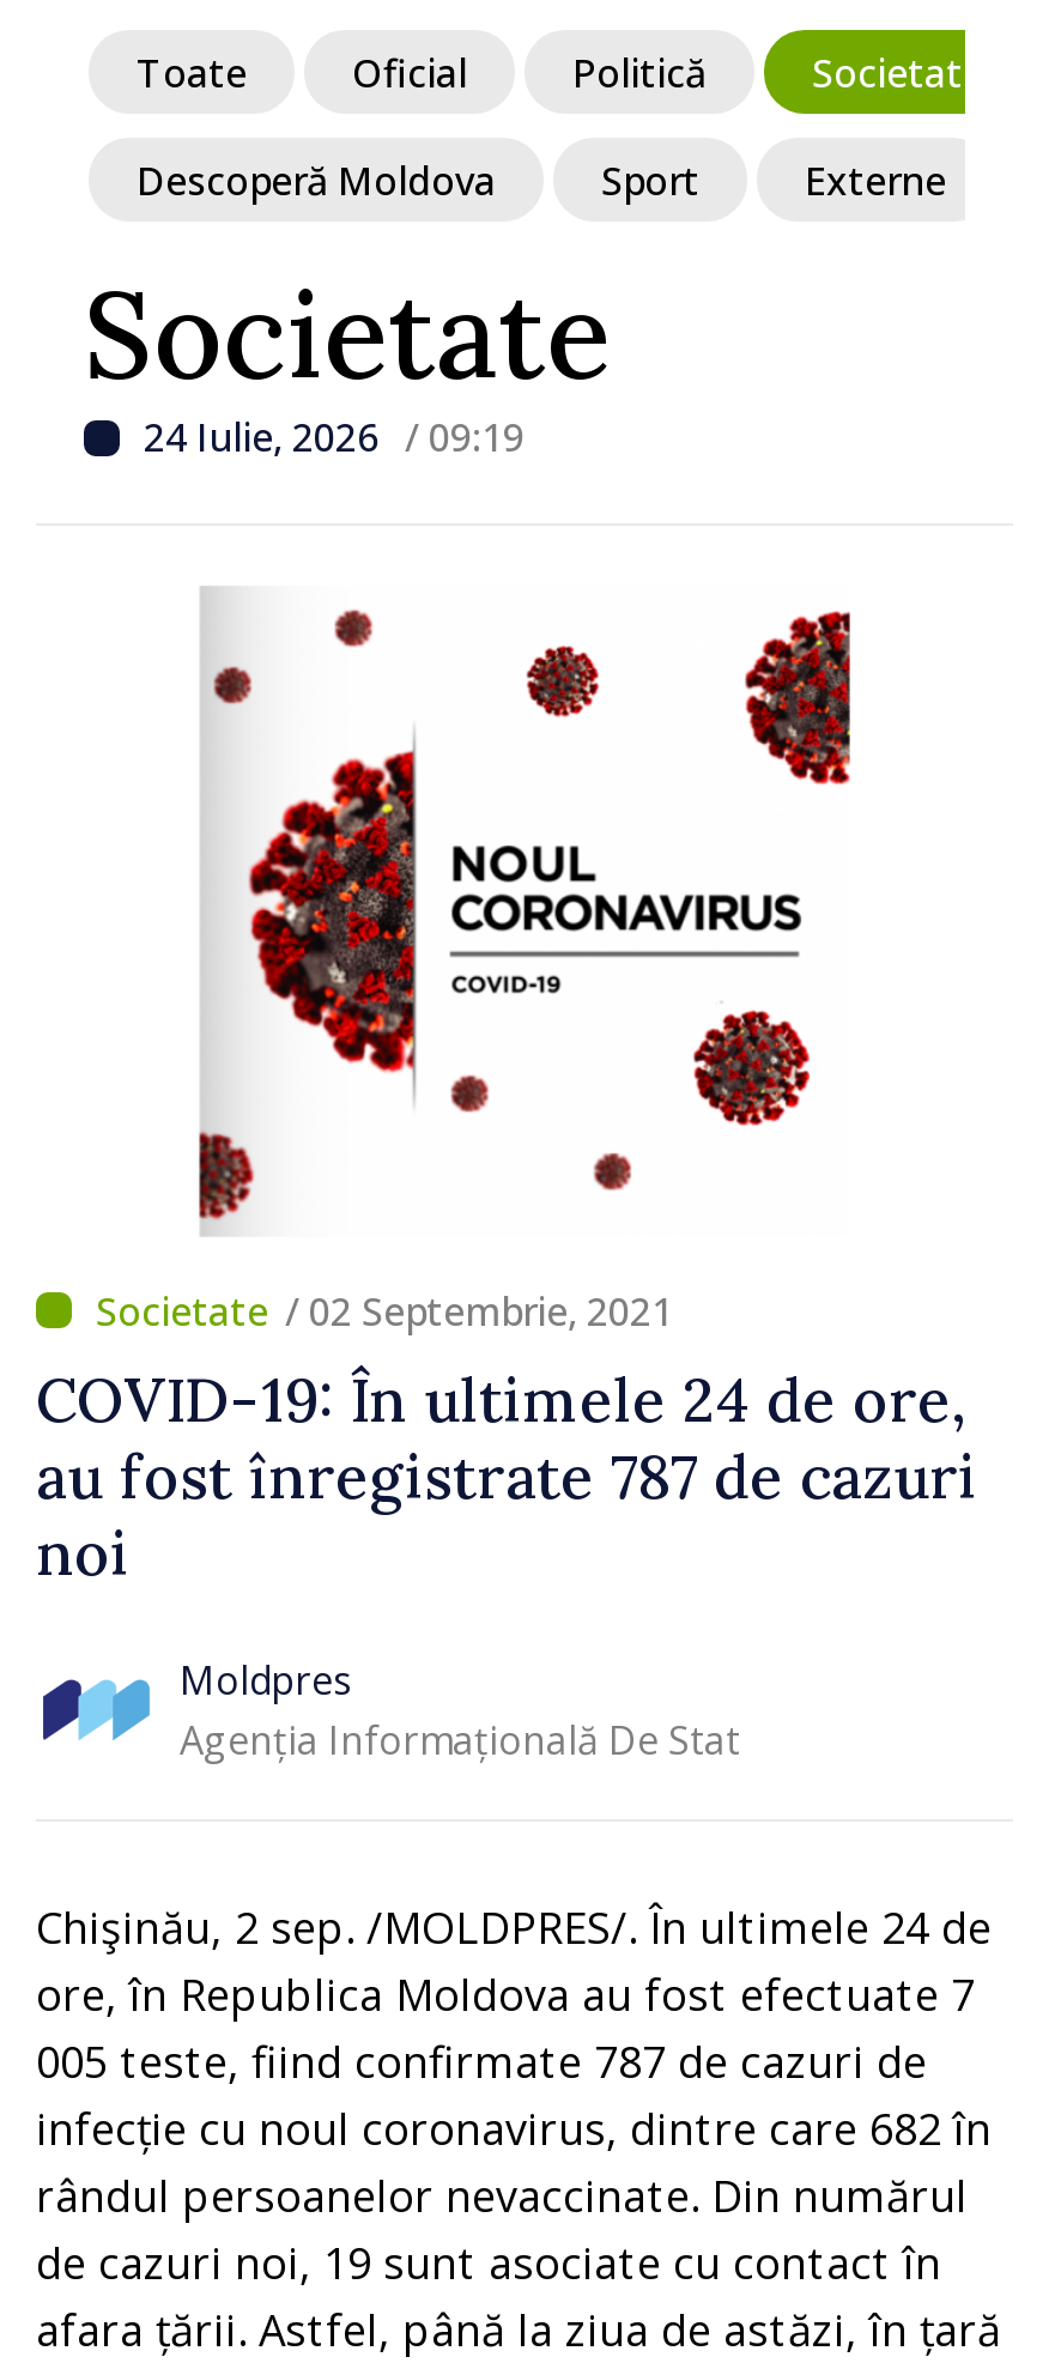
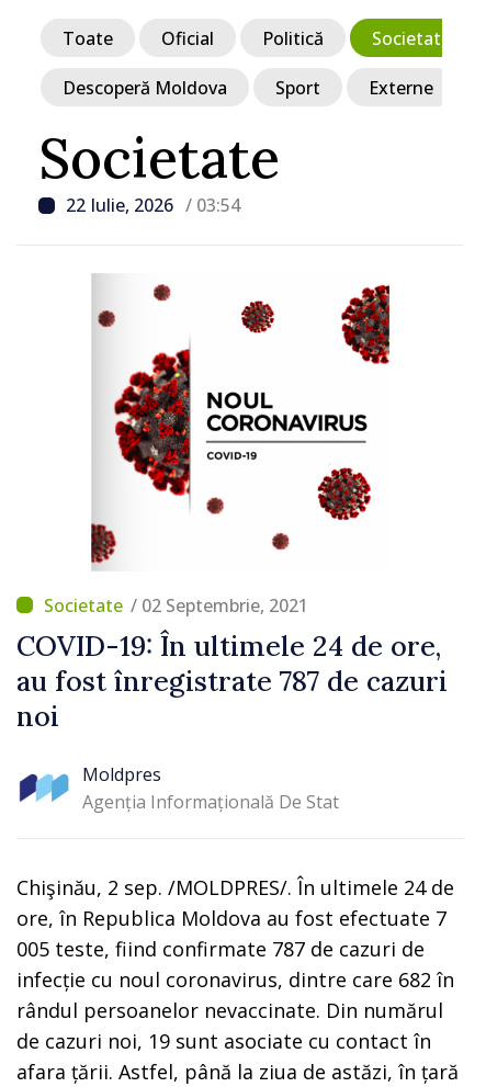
[144,411,525,463] 24 Iulie, 2026 / 09:19 -> [66,193,240,217] 22 Iulie, 2026 / 03:54

